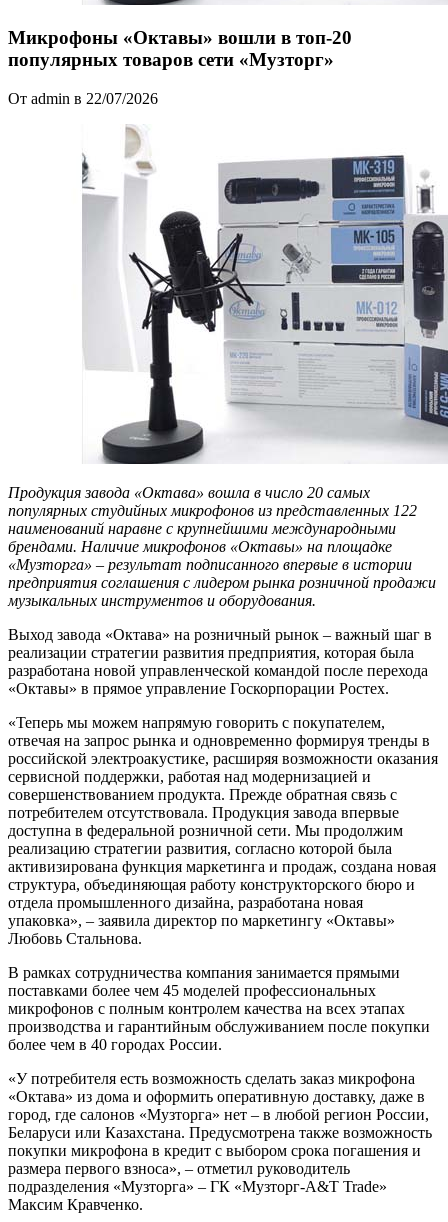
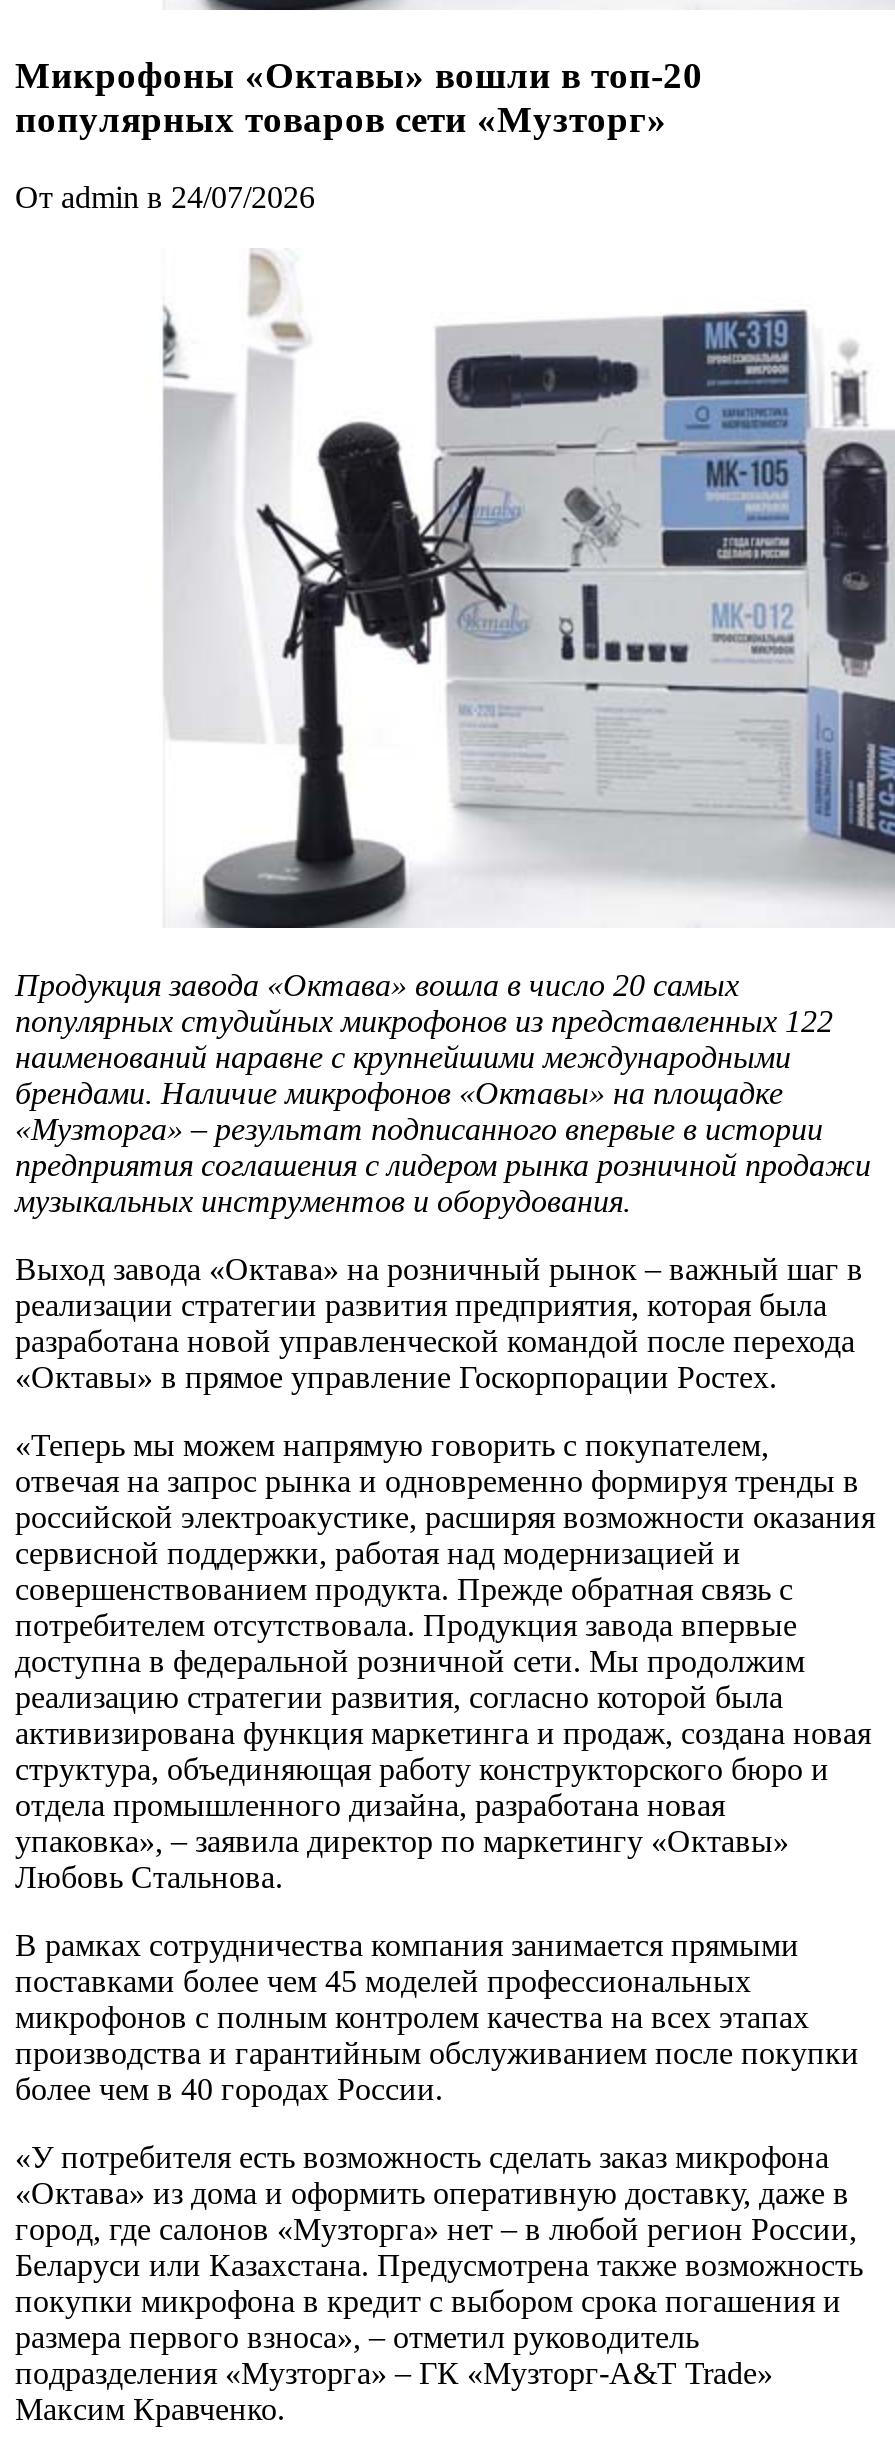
[8,90,158,107] От admin в 22/07/2026 -> [15,180,315,214] От admin в 24/07/2026

